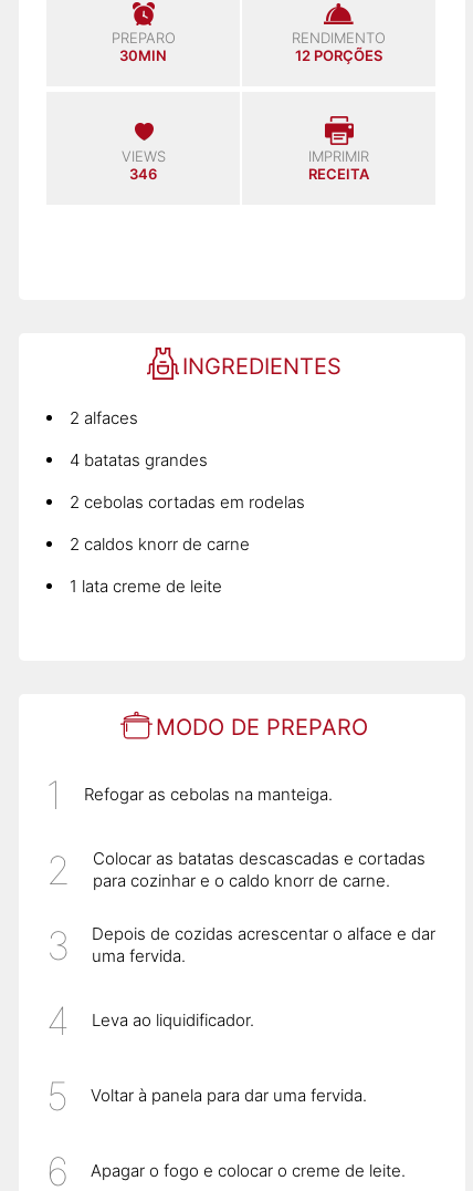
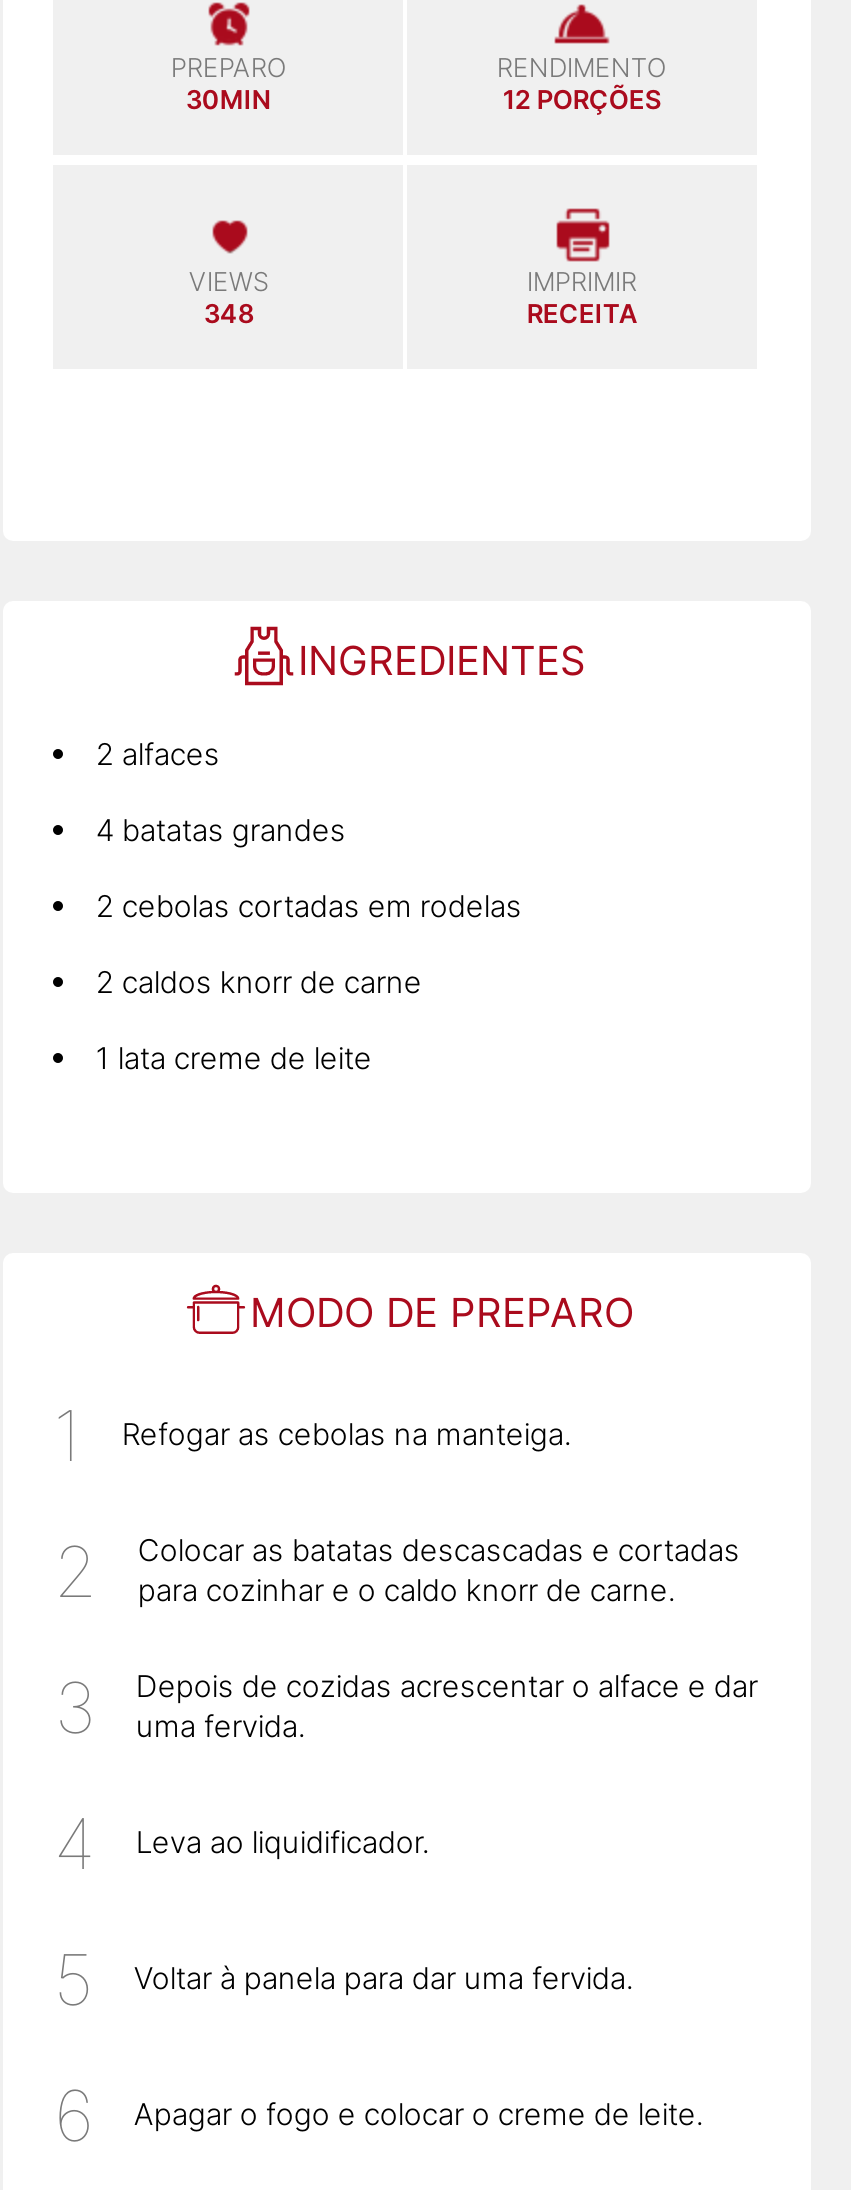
[130,164,157,182] 346 -> [204,296,254,328] 348

